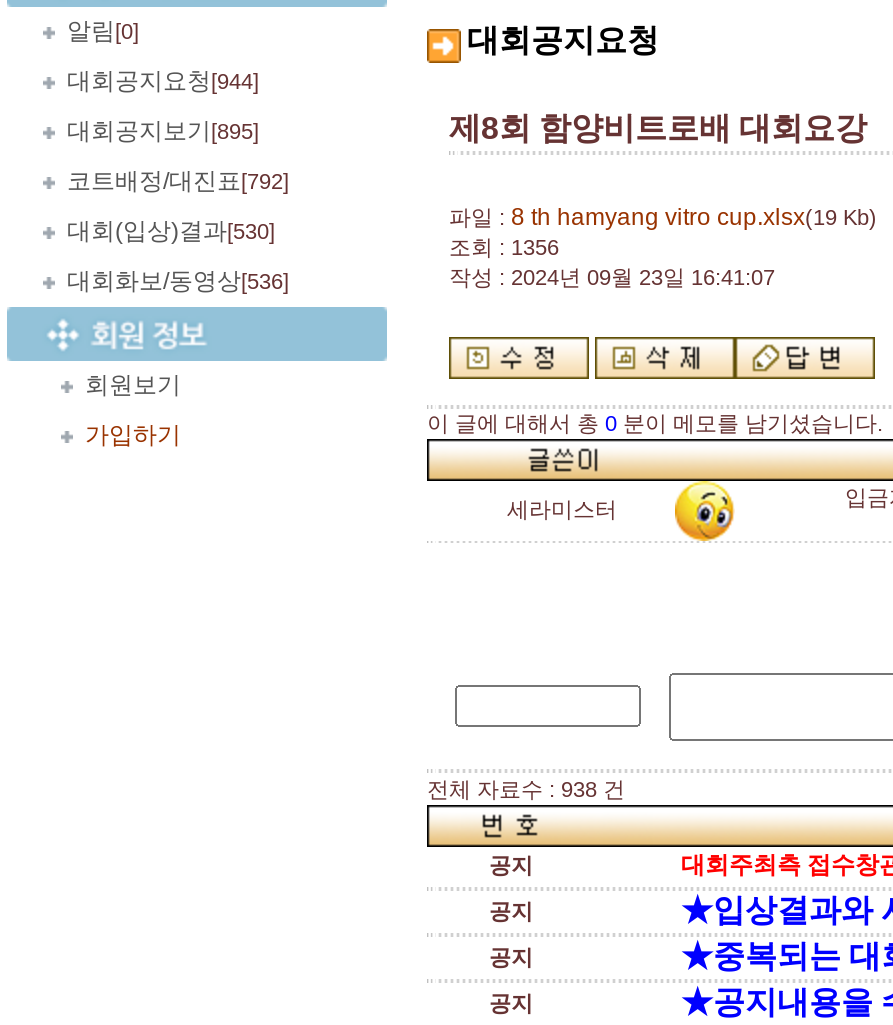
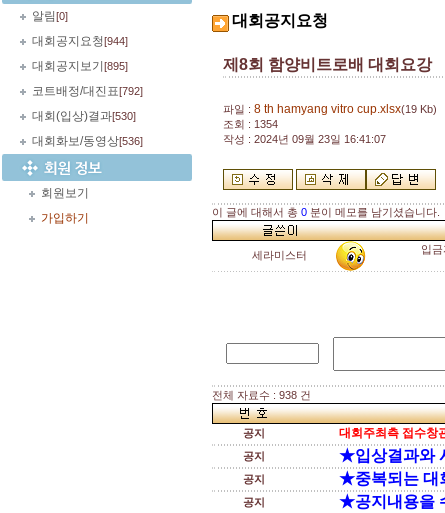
[449,235,559,259] 조회 : 1356 -> [223,118,278,130] 조회 : 1354

